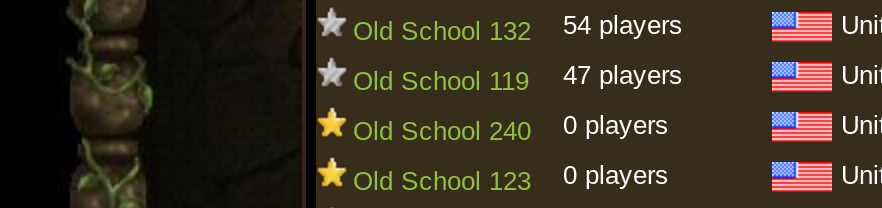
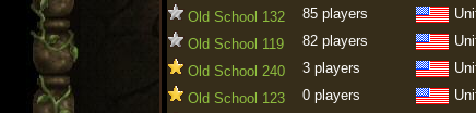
[353,10,683,46] Old School 132 54 players -> [187,5,367,25] Old School 132 85 players
[353,60,683,96] Old School 119 47 players -> [187,33,367,52] Old School 119 82 players
[353,110,669,146] Old School 240 0 players -> [187,60,360,79] Old School 240 3 players

